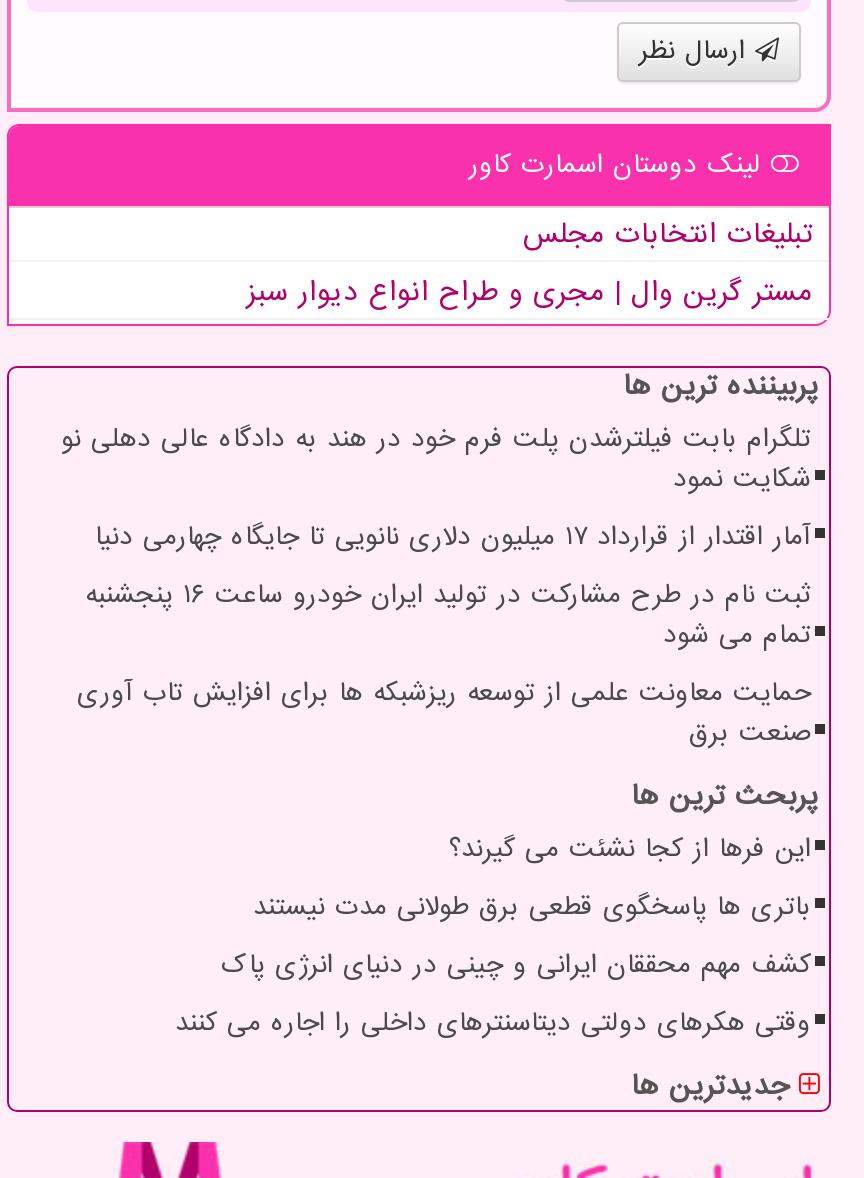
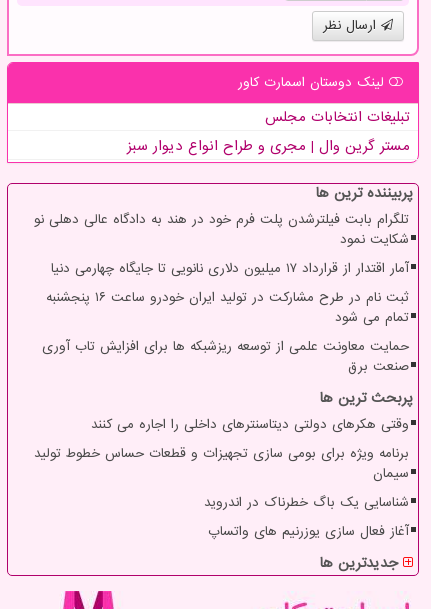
[221,831,811,985] این فرها از کجا نشئت می گیرند؟ | باتری ها پاسخگوی قطعی برق طولانی مدت نیستند | کشف مهم محققان ایرانی و چینی در دنیای انرژی پاک -> none
moved [175,1005,811,1043] -> [91,415,409,434]: وقتی هکرهای دولتی دیتاسنترهای داخلی را اجاره می کنند
none -> [34,444,409,541] برنامه ویژه برای بومی سازی تجهیزات و قطعات حساس خطوط تولید | سیمان | شناسایی یک باگ خطرناک در اندروید | آغاز فعال سازی یوزرنیم های واتساپ

